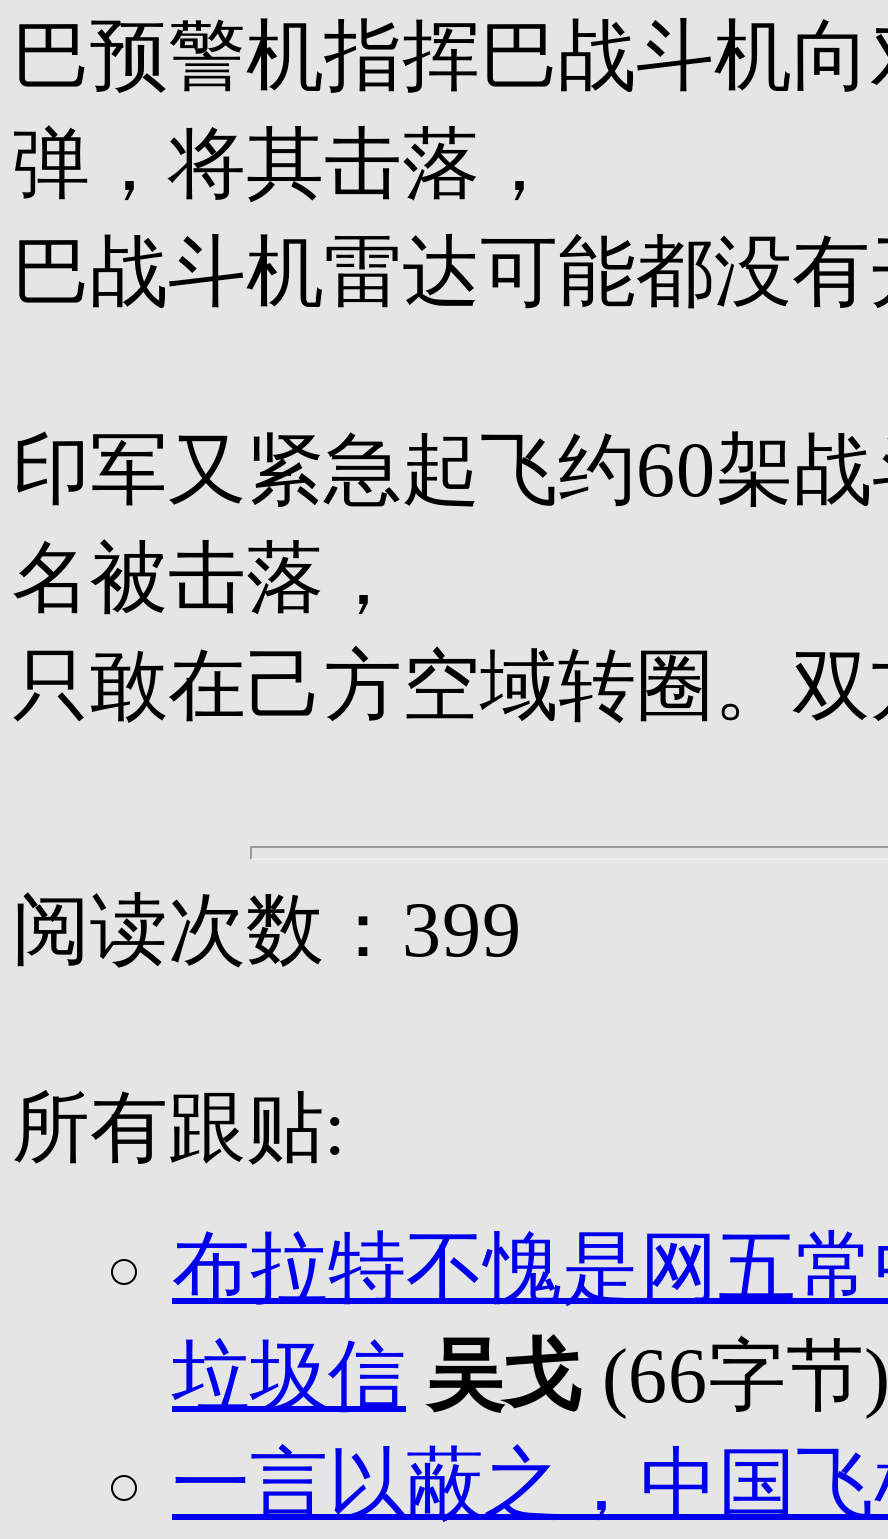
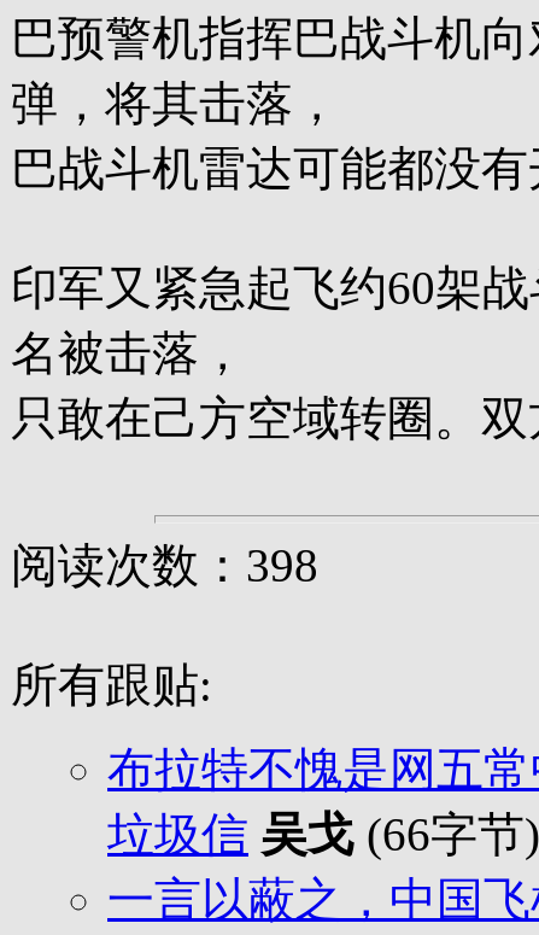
[12,886,522,972] 阅读次数：399 -> [11,539,318,591] 阅读次数：398

